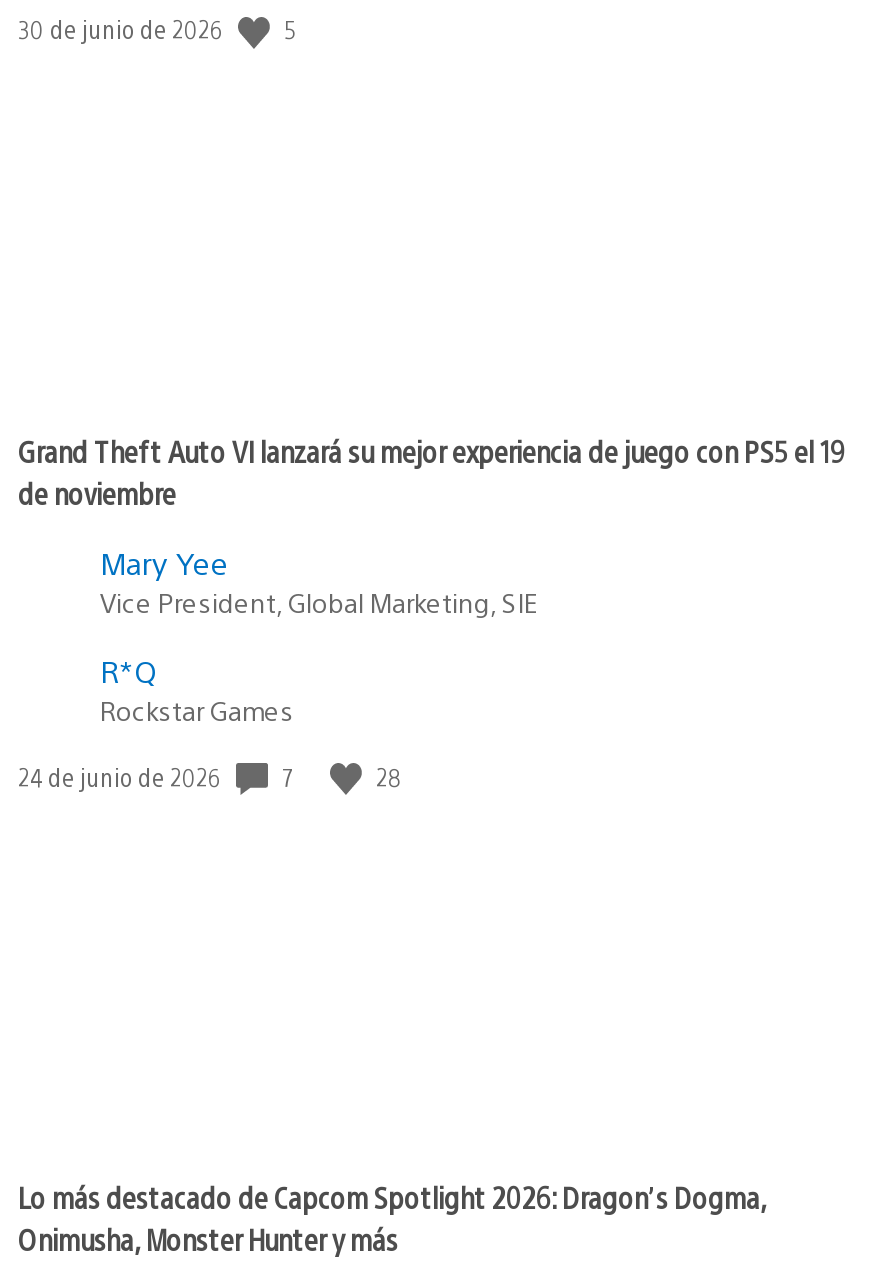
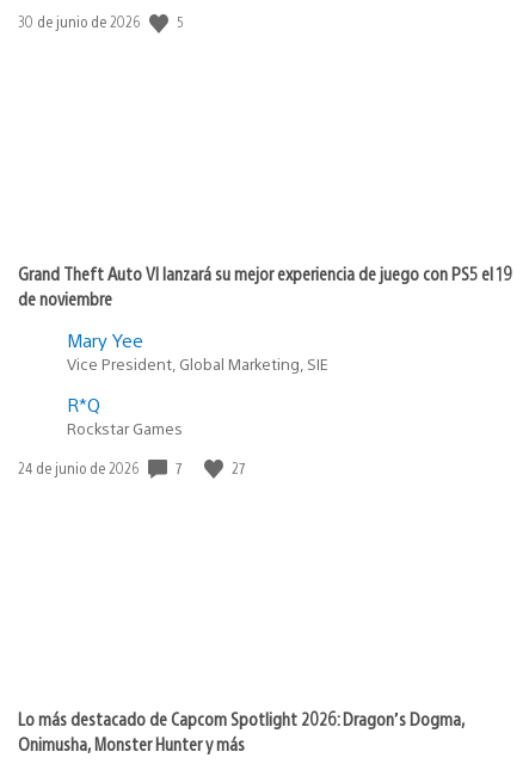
[376,758,400,792] 28 -> [232,457,245,477] 27

